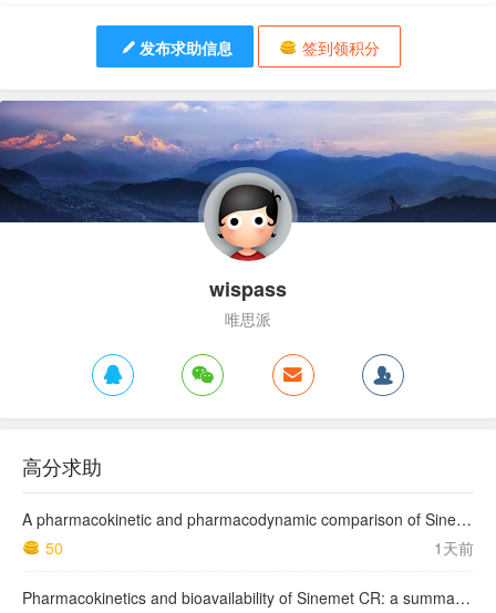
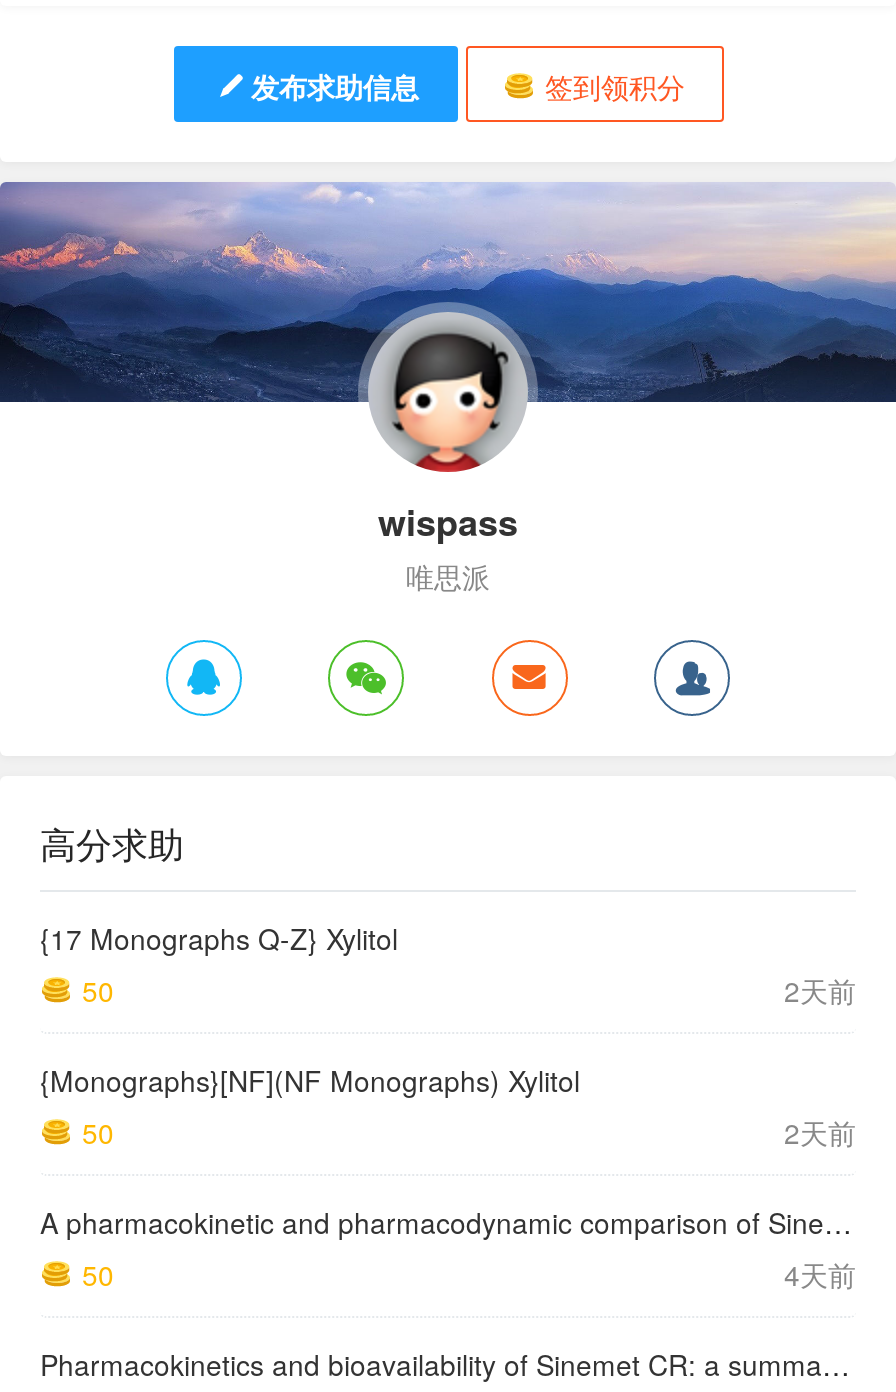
none -> [40,918,856,1152] {17 Monographs Q-Z} Xylitol | 50 | 2天前 | {Monographs}[NF](NF Monographs) Xylitol | 50 | 2天前
[434,537,474,559] 1天前 -> [784,1254,856,1294] 4天前

